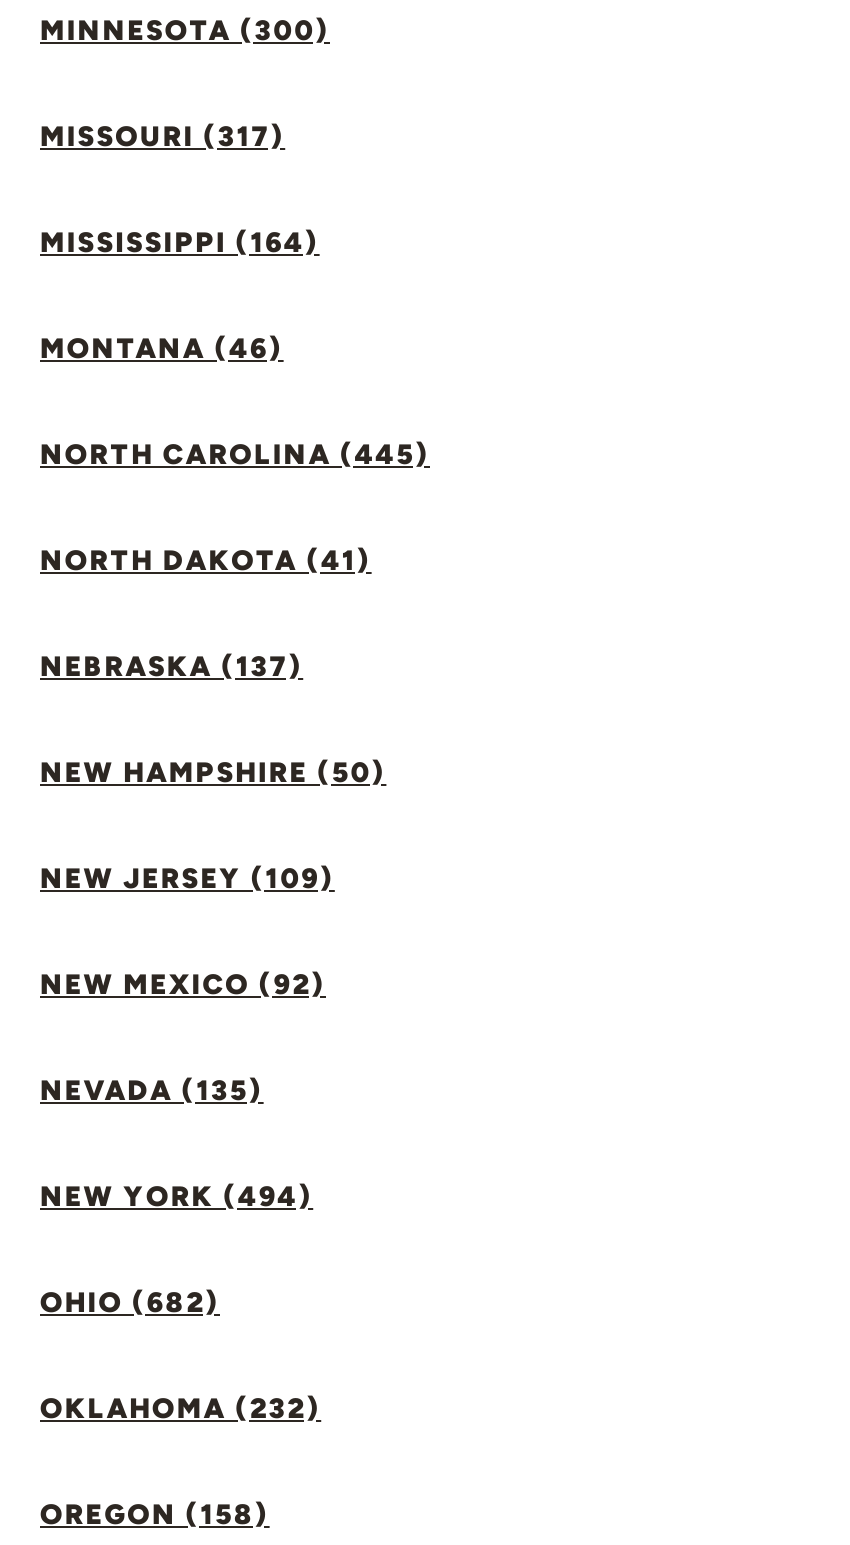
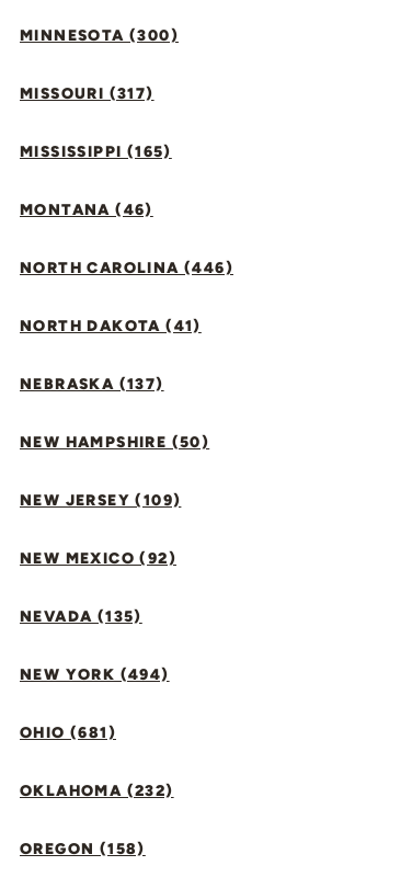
[40,226,320,260] MISSISSIPPI (164) -> [20,143,172,161] MISSISSIPPI (165)
[40,438,430,472] NORTH CAROLINA (445) -> [20,259,233,277] NORTH CAROLINA (446)
[40,1286,220,1320] OHIO (682) -> [20,724,116,742] OHIO (681)

